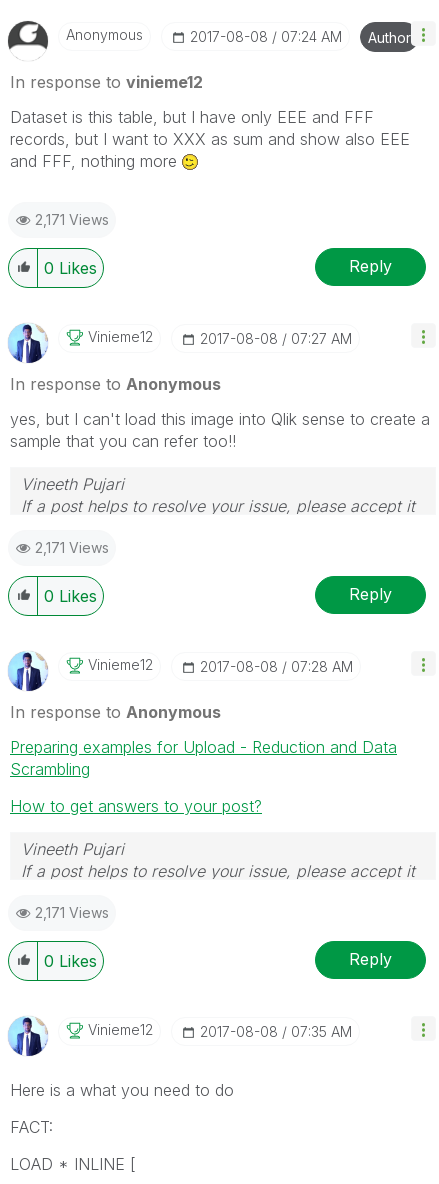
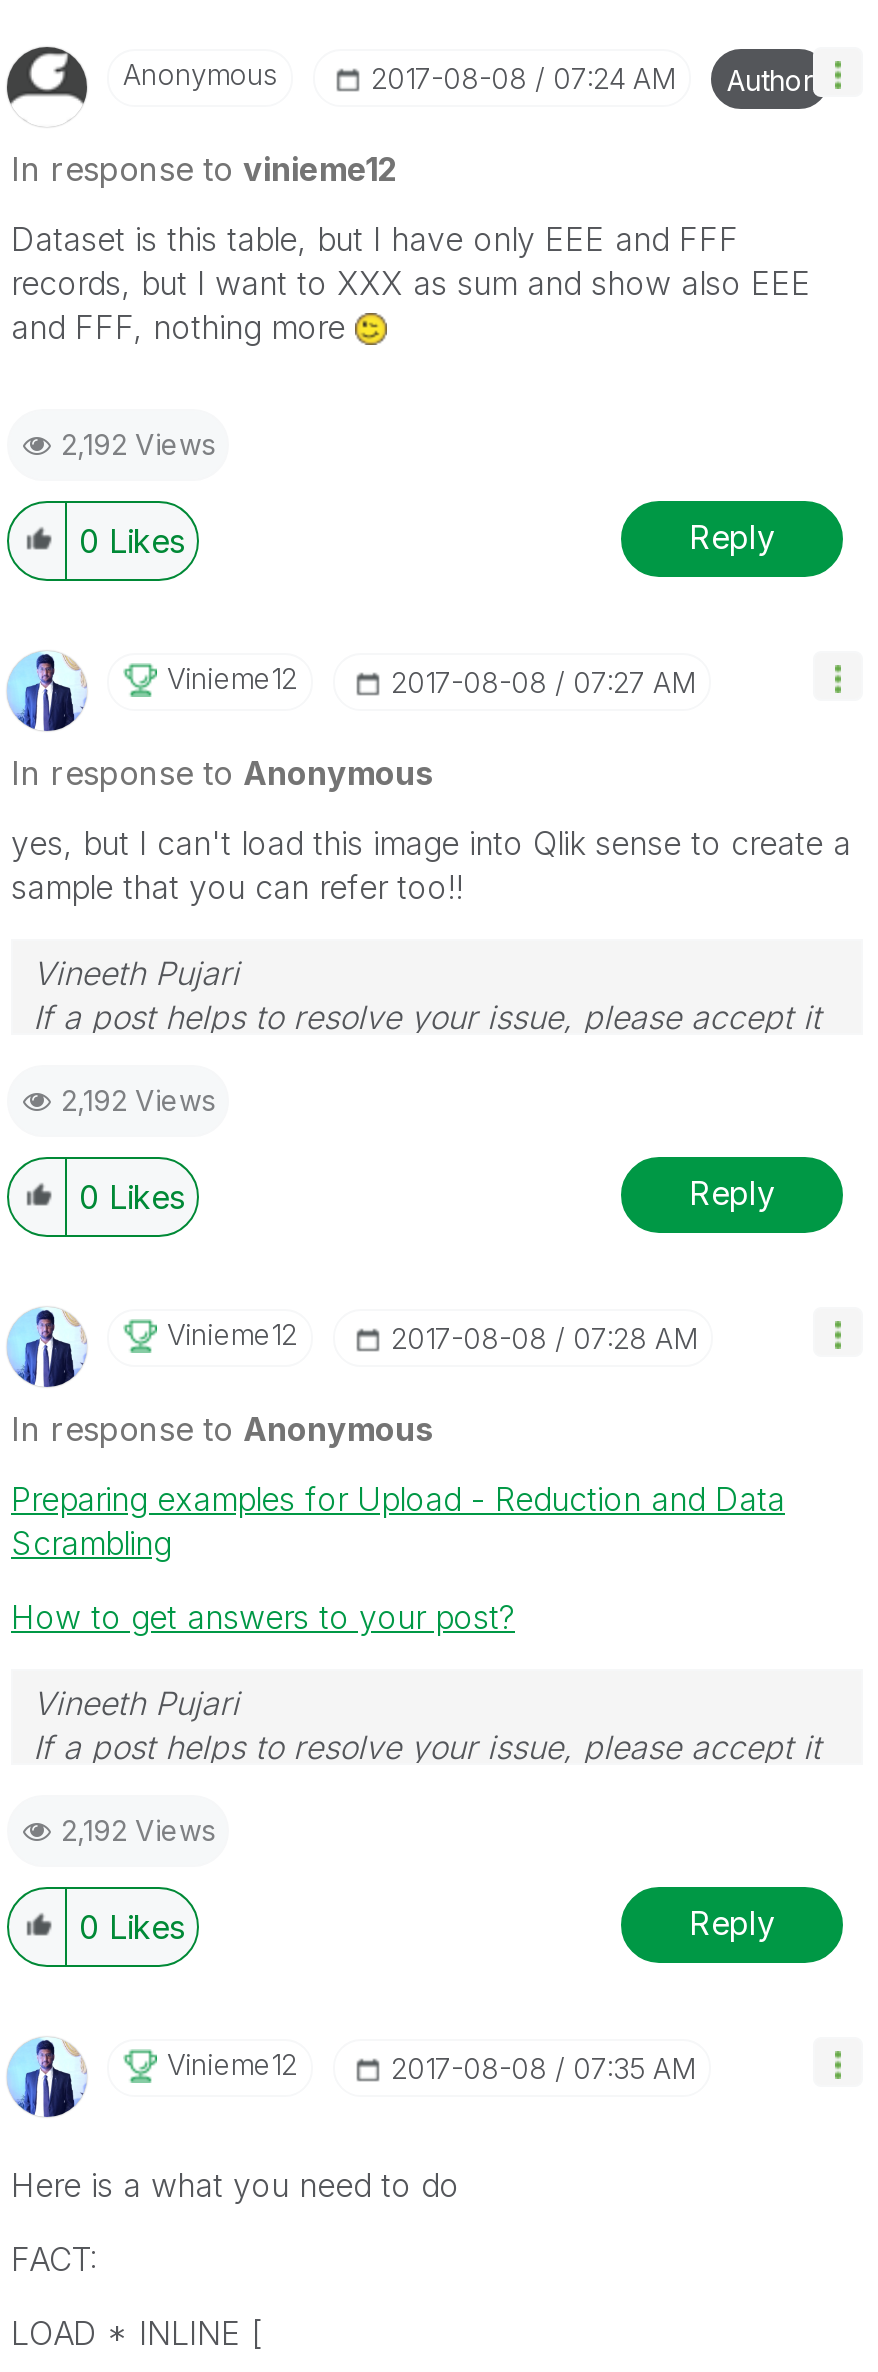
[35,210,109,227] 2,171 Views -> [61,426,215,460] 2,192 Views
[35,538,109,555] 2,171 Views -> [61,1082,215,1116] 2,192 Views
[35,903,109,920] 2,171 Views -> [61,1812,215,1846] 2,192 Views

